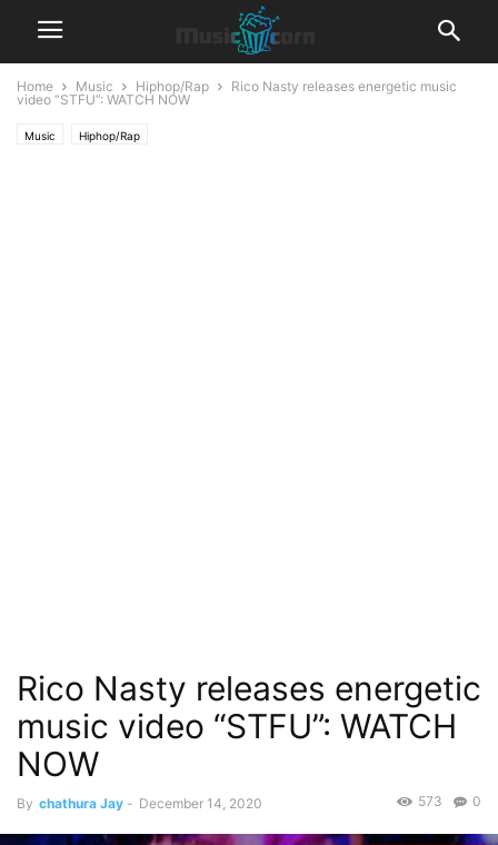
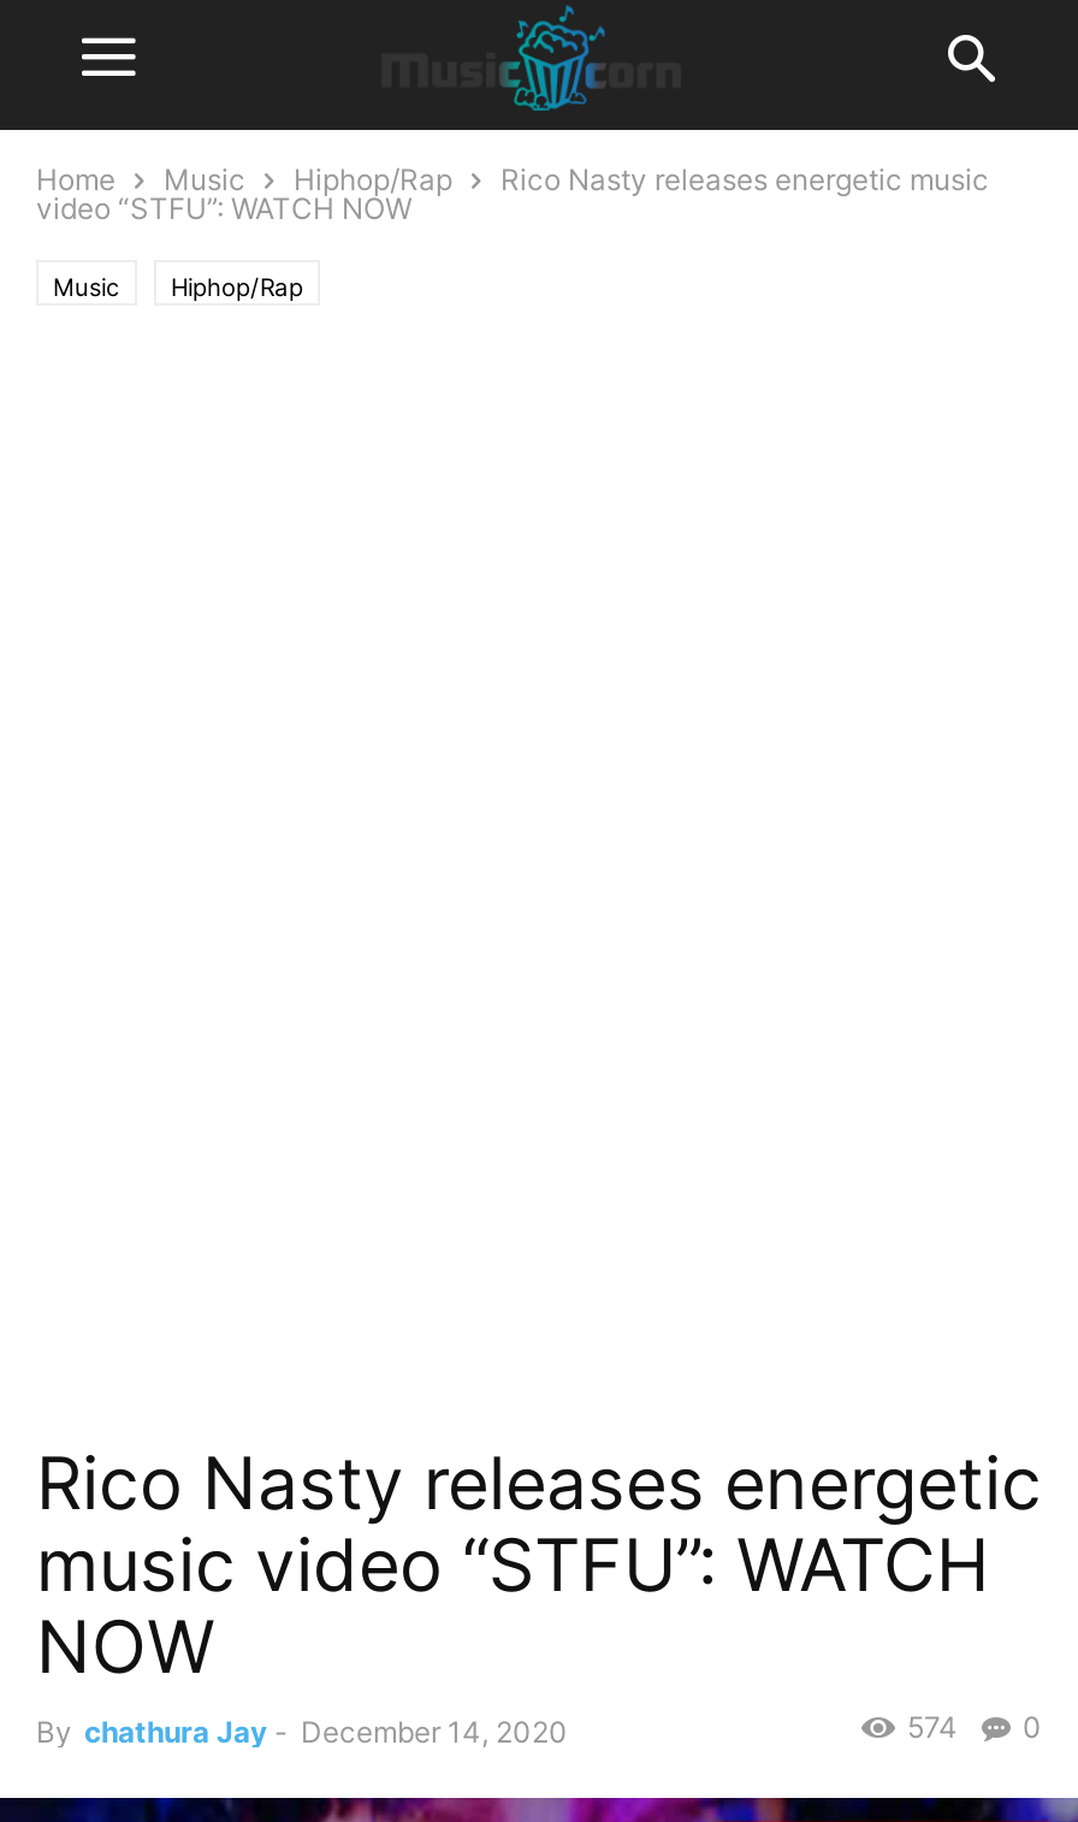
[418,793,481,809] 573 0 -> [907,1709,1042,1745] 574 0

